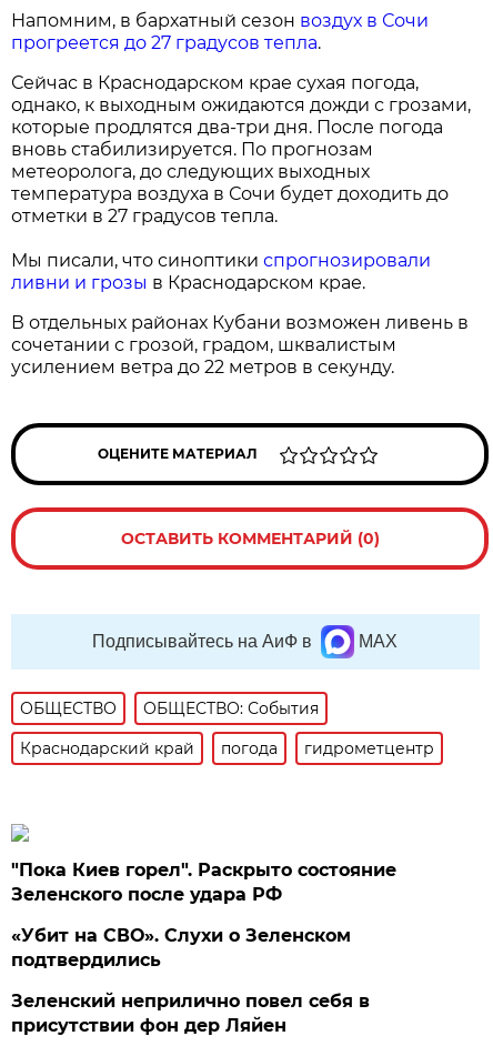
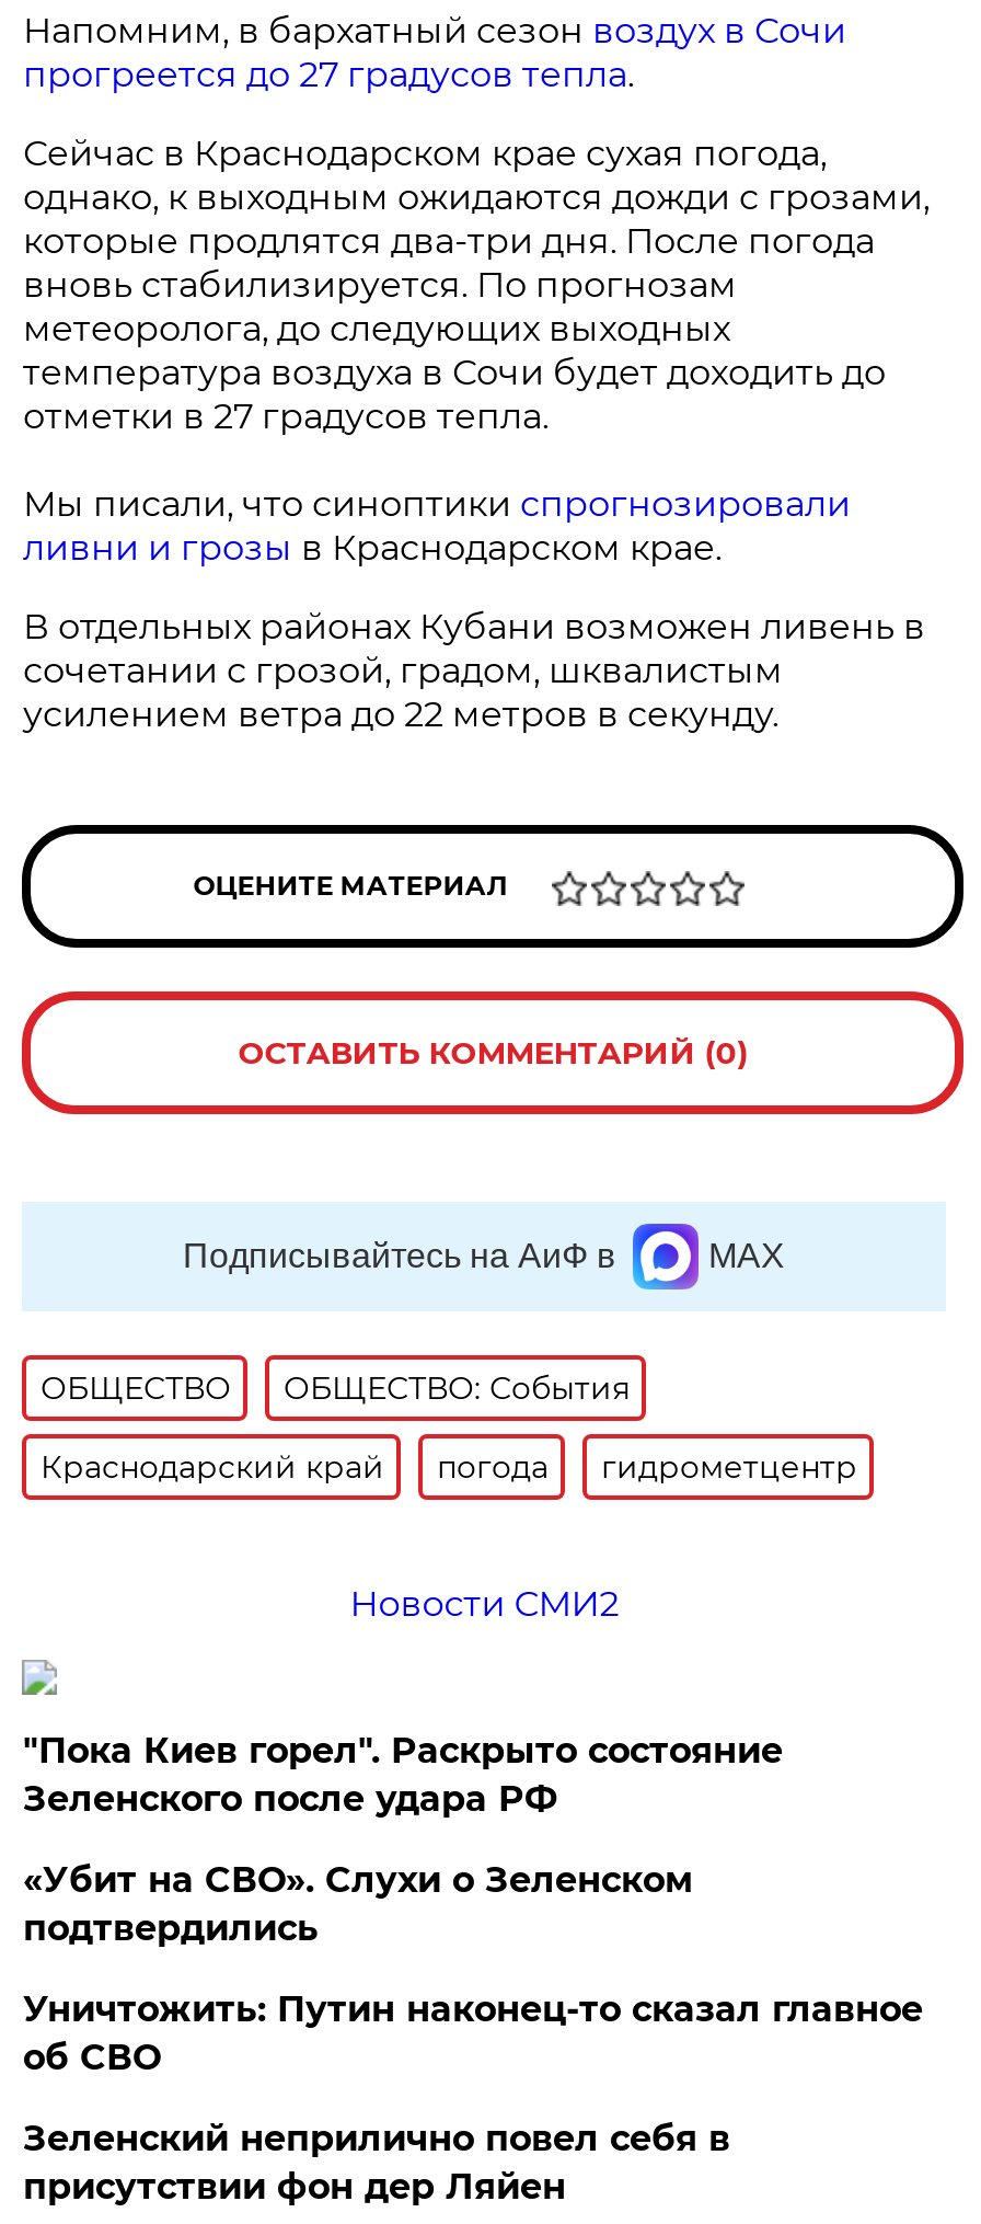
none -> [350,1583,619,1625] Новости СМИ2
none -> [23,1988,923,2078] Уничтожить: Путин наконец-то сказал главное | об СВО

